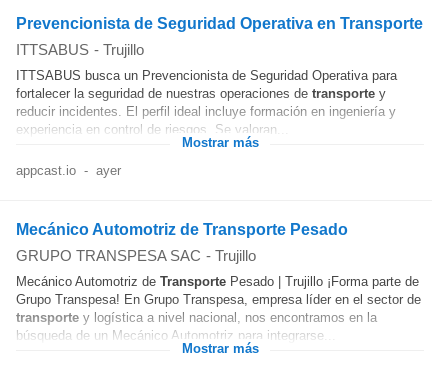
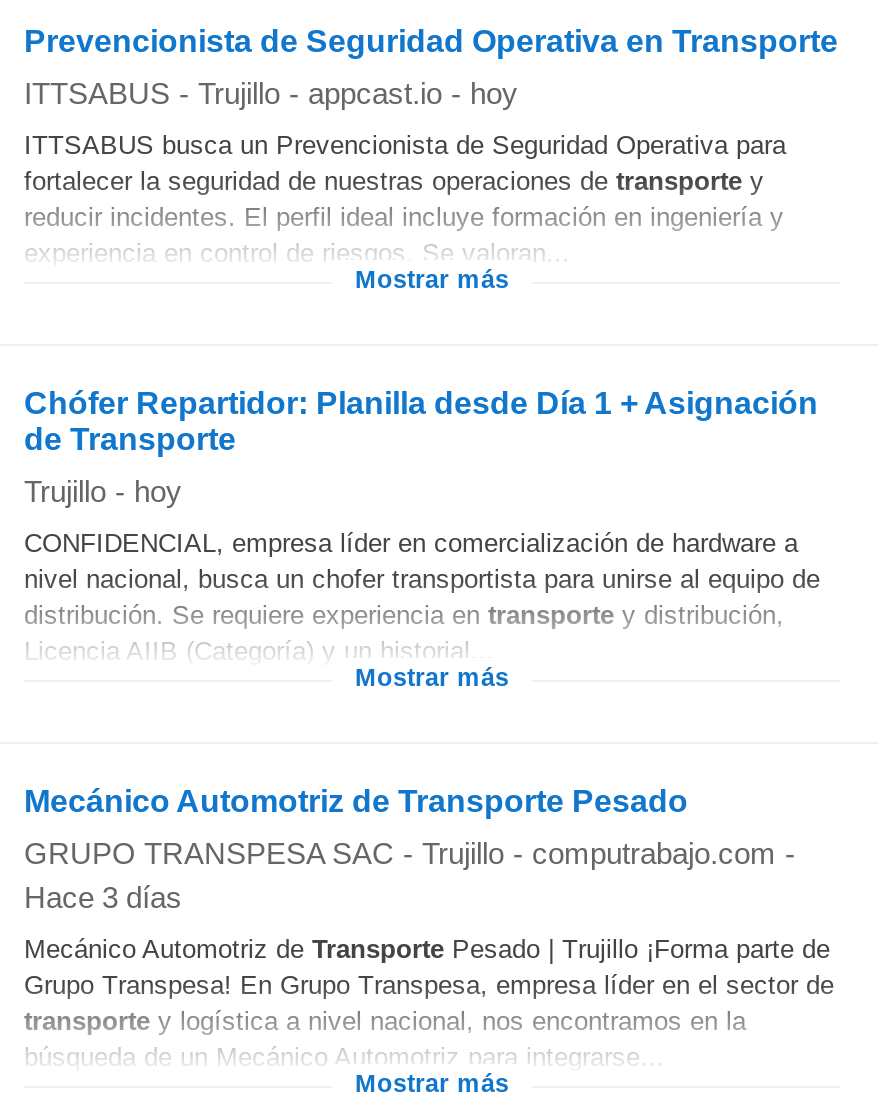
[16,41,144,58] ITTSABUS - Trujillo -> [24,76,518,110] ITTSABUS - Trujillo - appcast.io - hoy
[16,163,121,178] appcast.io - ayer -> [24,386,820,692] Chófer Repartidor: Planilla desde Día 1 + Asignación | de Transporte | Trujillo - hoy | CONFIDENCIAL, empresa líder en comercialización de hardware a | nivel nacional, busca un chofer transportista para unirse al equipo de | distribución. Se requiere experiencia en transporte y distribución, | Licencia AIIB (Categoría) y un historial... | Mostrar más
[16,247,256,264] GRUPO TRANSPESA SAC - Trujillo -> [24,836,795,914] GRUPO TRANSPESA SAC - Trujillo - computrabajo.com - | Hace 3 días

